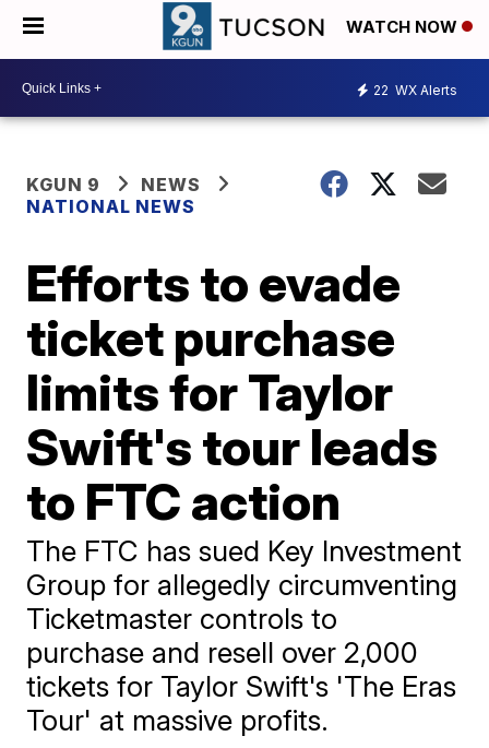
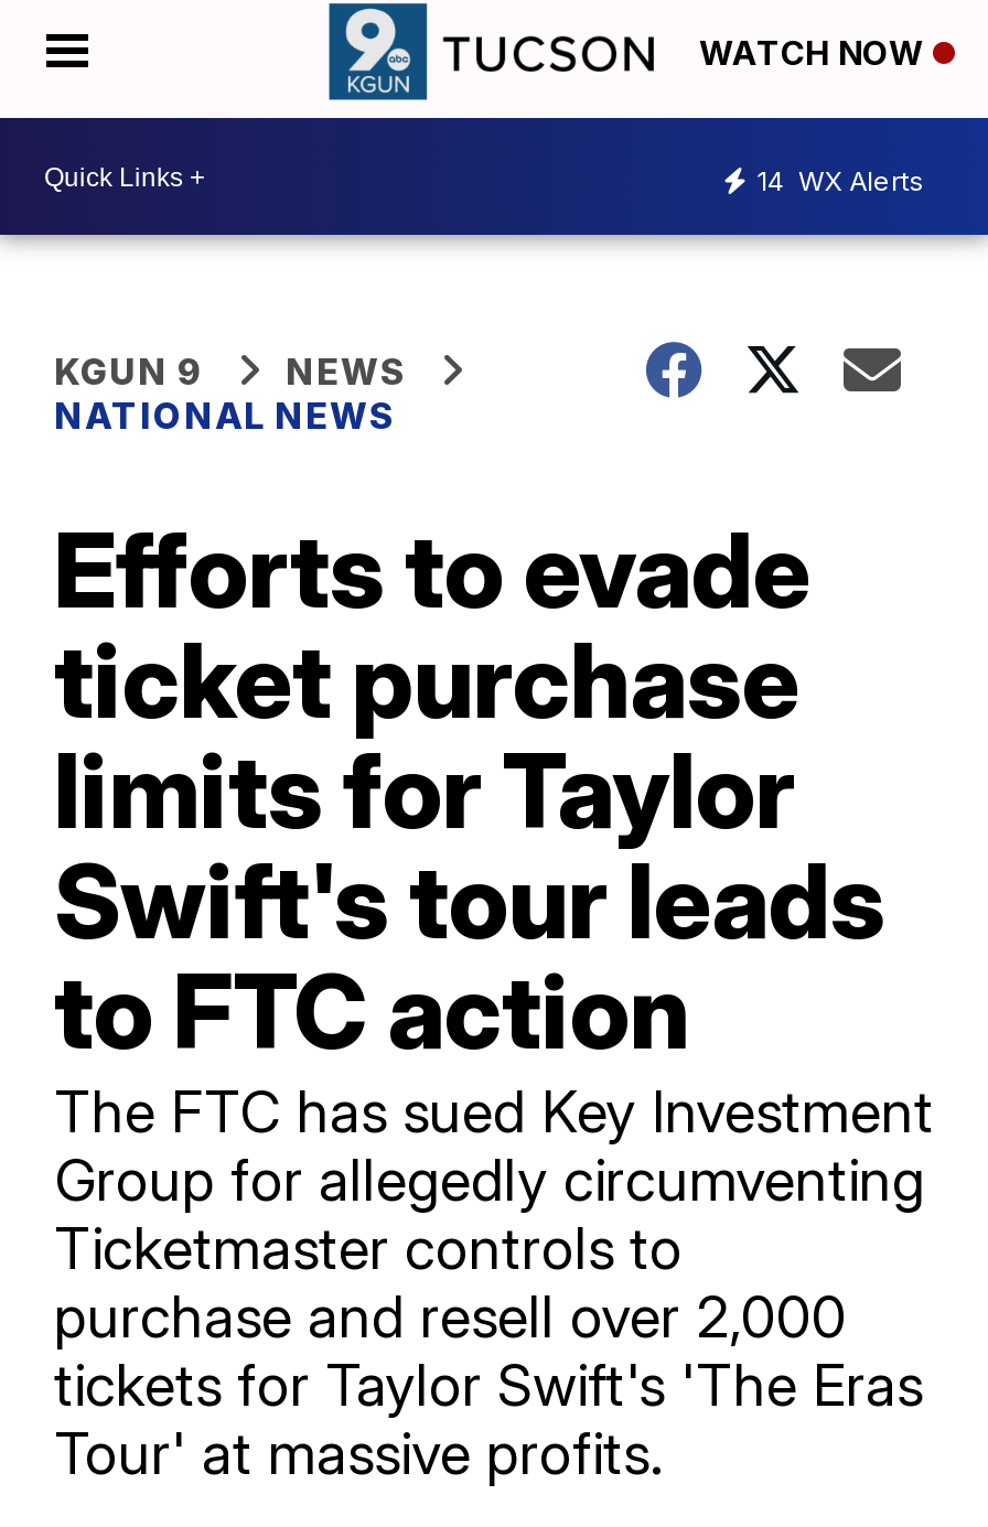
[373,81,457,98] 22 WX Alerts -> [756,163,924,196] 14 WX Alerts

